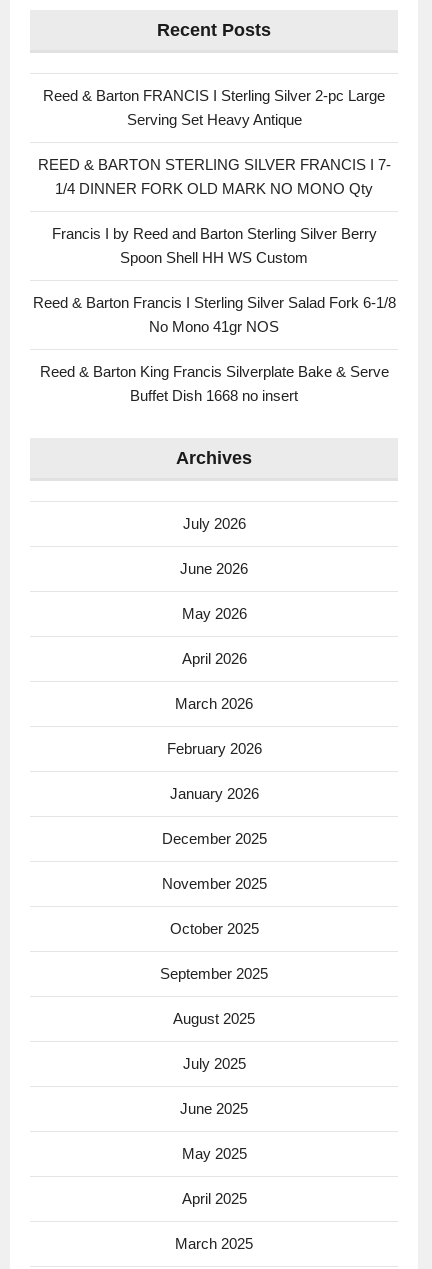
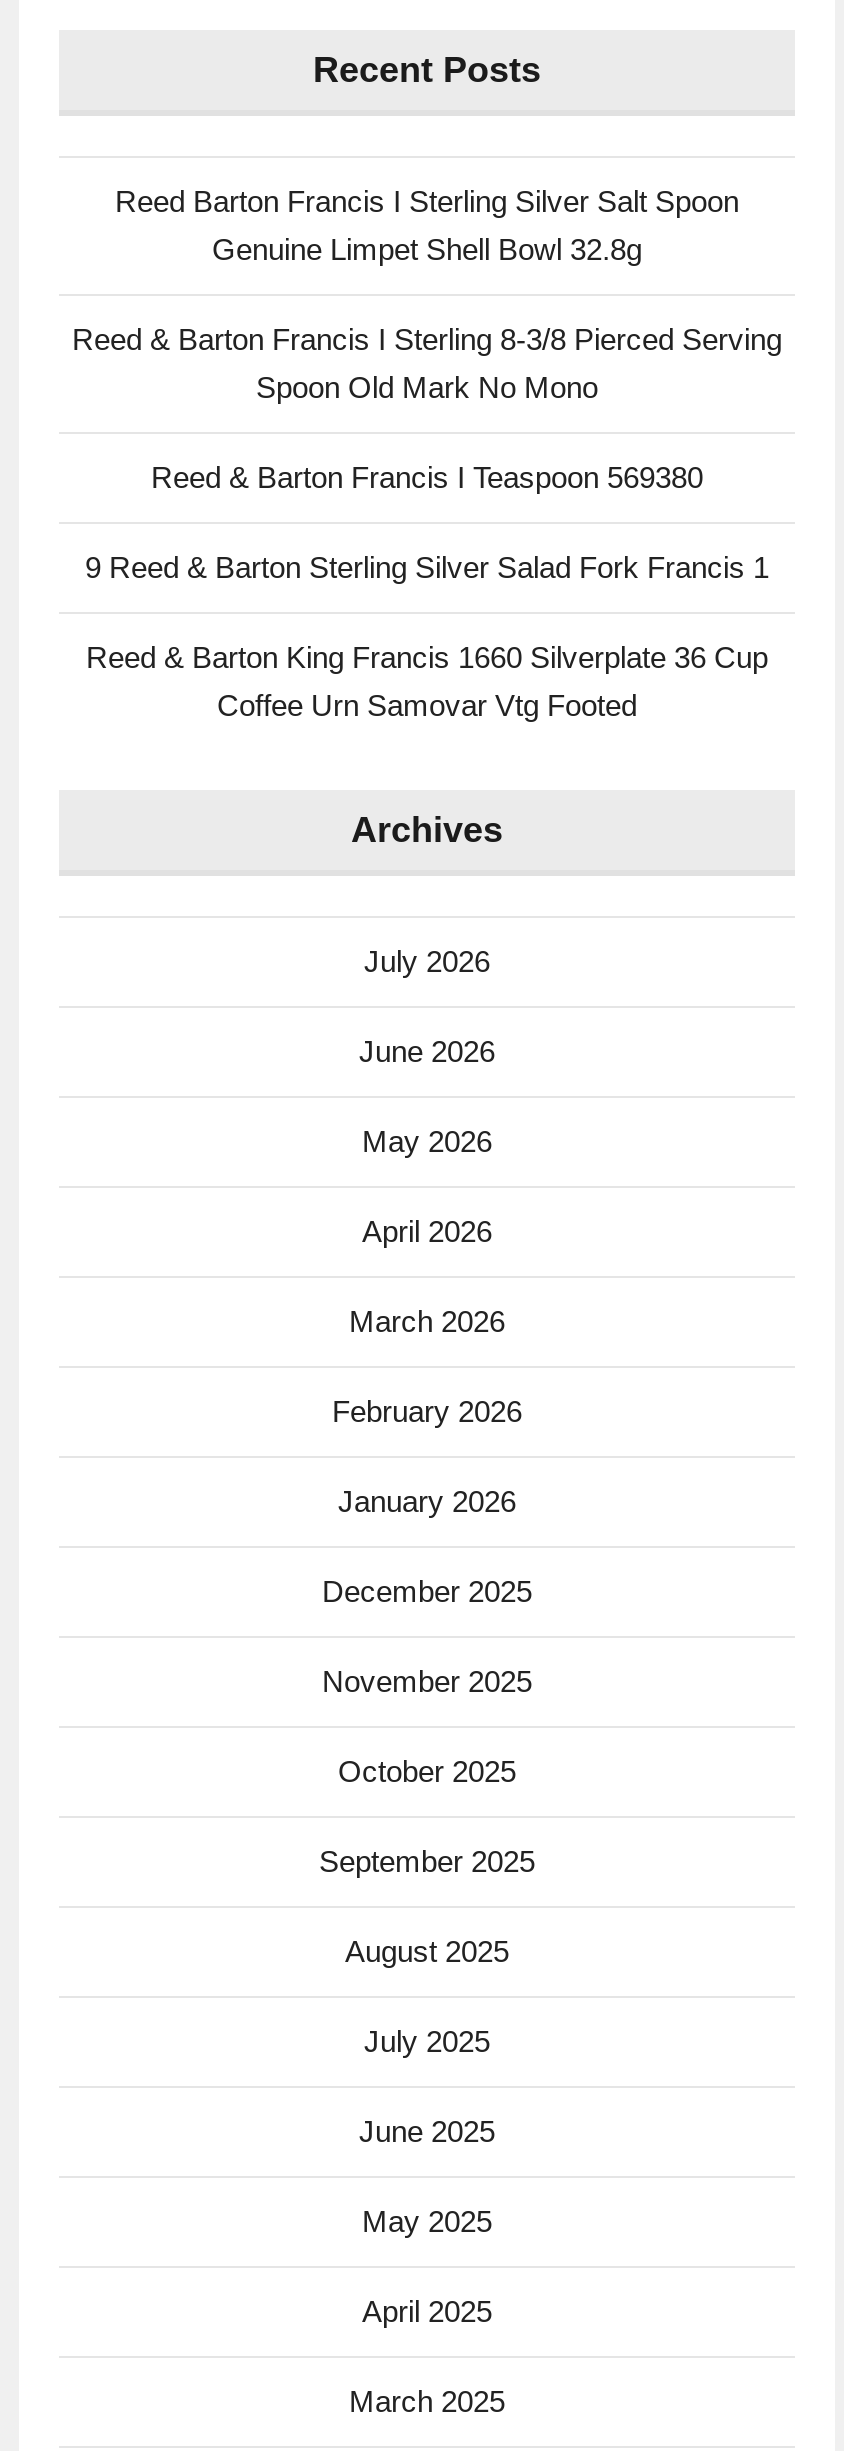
[43,87,385,128] Reed & Barton FRANCIS I Sterling Silver 2-pc Large | Serving Set Heavy Antique -> [115,184,739,266] Reed Barton Francis I Sterling Silver Salt Spoon | Genuine Limpet Shell Bowl 32.8g
[37,156,390,197] REED & BARTON STERLING SILVER FRANCIS I 7- | 1/4 DINNER FORK OLD MARK NO MONO Qty -> [72,322,782,404] Reed & Barton Francis I Sterling 8-3/8 Pierced Serving | Spoon Old Mark No Mono
[51,225,376,266] Francis I by Reed and Barton Sterling Silver Berry | Spoon Shell HH WS Custom -> [151,460,703,494] Reed & Barton Francis I Teaspoon 569380
[32,294,395,335] Reed & Barton Francis I Sterling Silver Salad Fork 6-1/8 | No Mono 41gr NOS -> [85,550,769,584] 9 Reed & Barton Sterling Silver Salad Fork Francis 1
[39,363,388,404] Reed & Barton King Francis Silverplate Bake & Serve | Buffet Dish 1668 no insert -> [86,640,768,722] Reed & Barton King Francis 1660 Silverplate 36 Cup | Coffee Urn Samovar Vtg Footed

